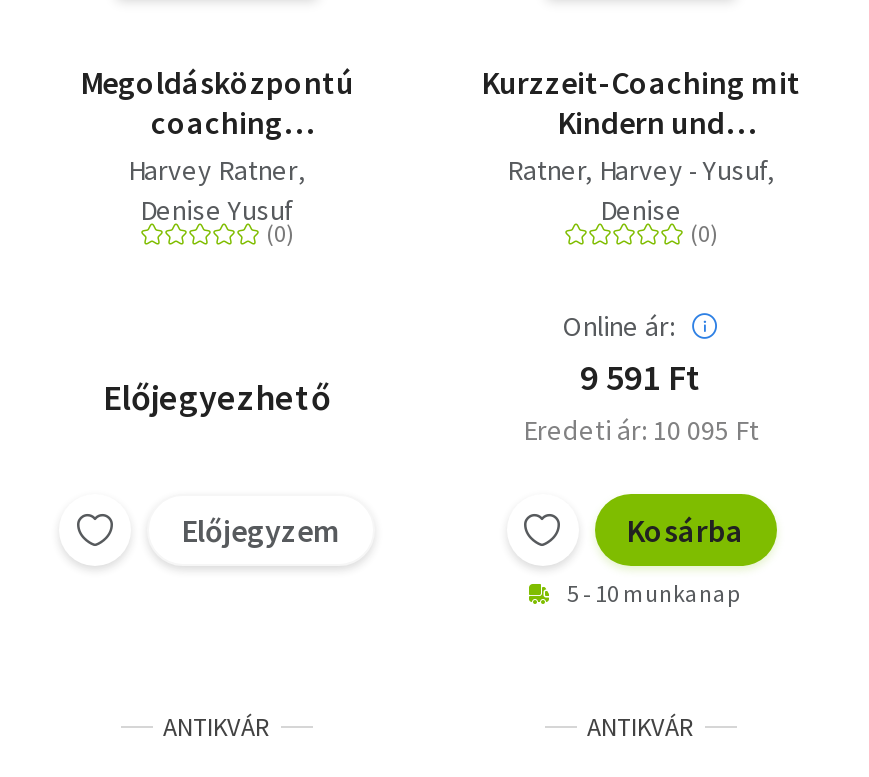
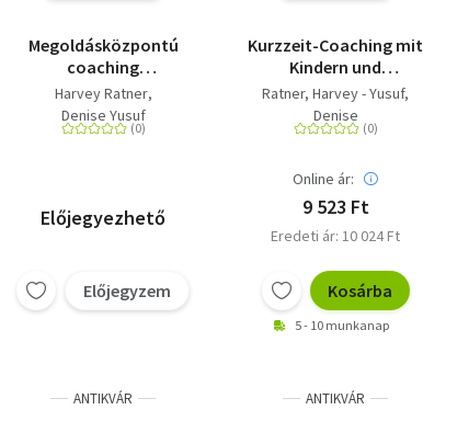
[580,354,702,400] 9 591 Ft -> [302,194,369,219] 9 523 Ft
[523,412,759,448] Eredeti ár: 10 095 Ft -> [271,226,400,246] Eredeti ár: 10 024 Ft

